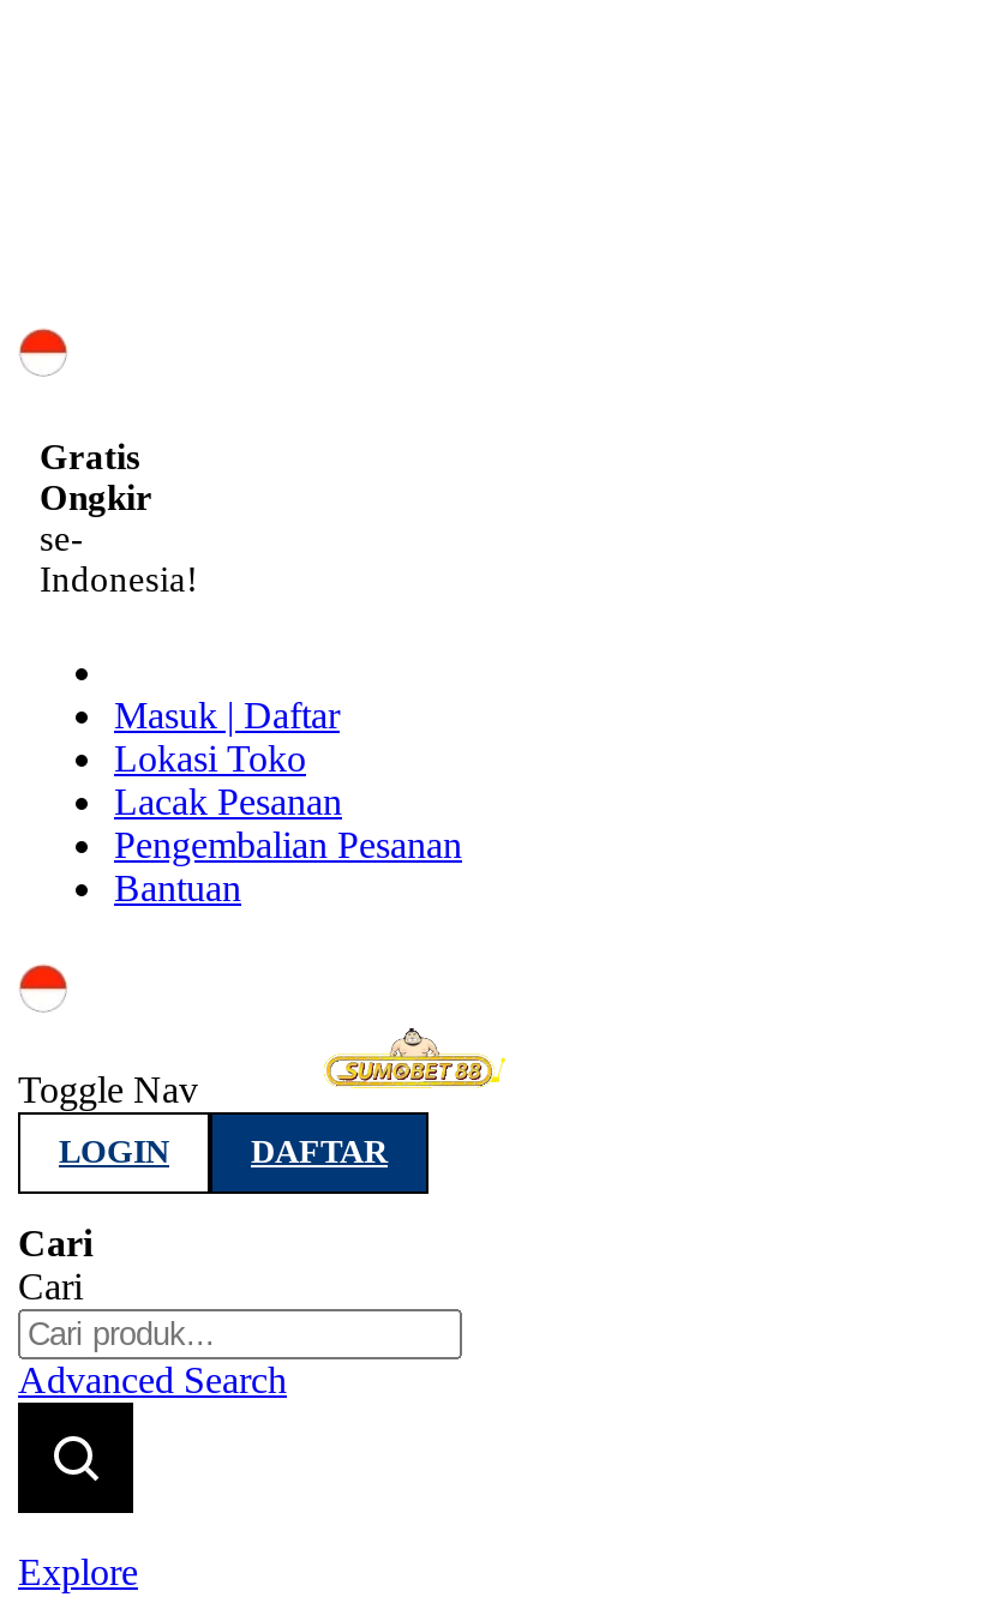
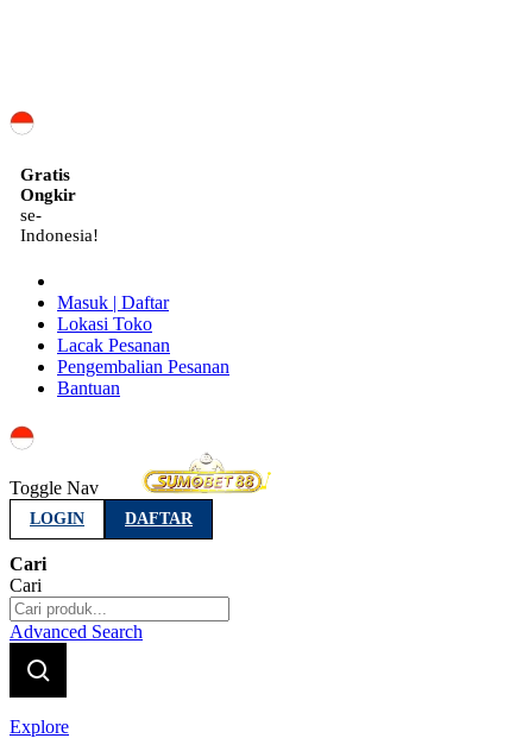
[287,1021,544,1100] [image] -> [141,453,272,494] [image]

